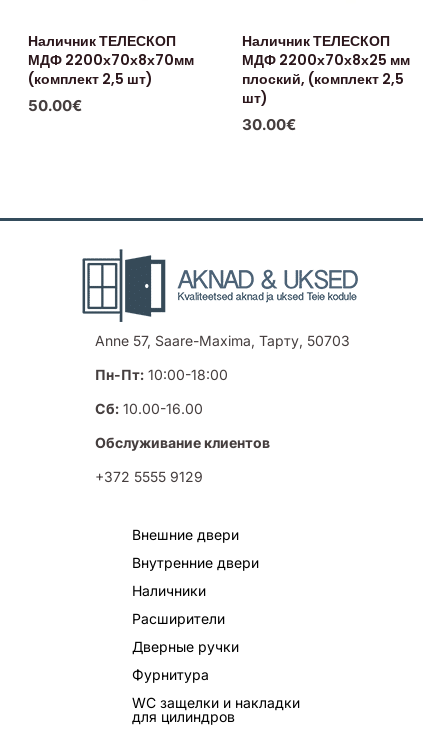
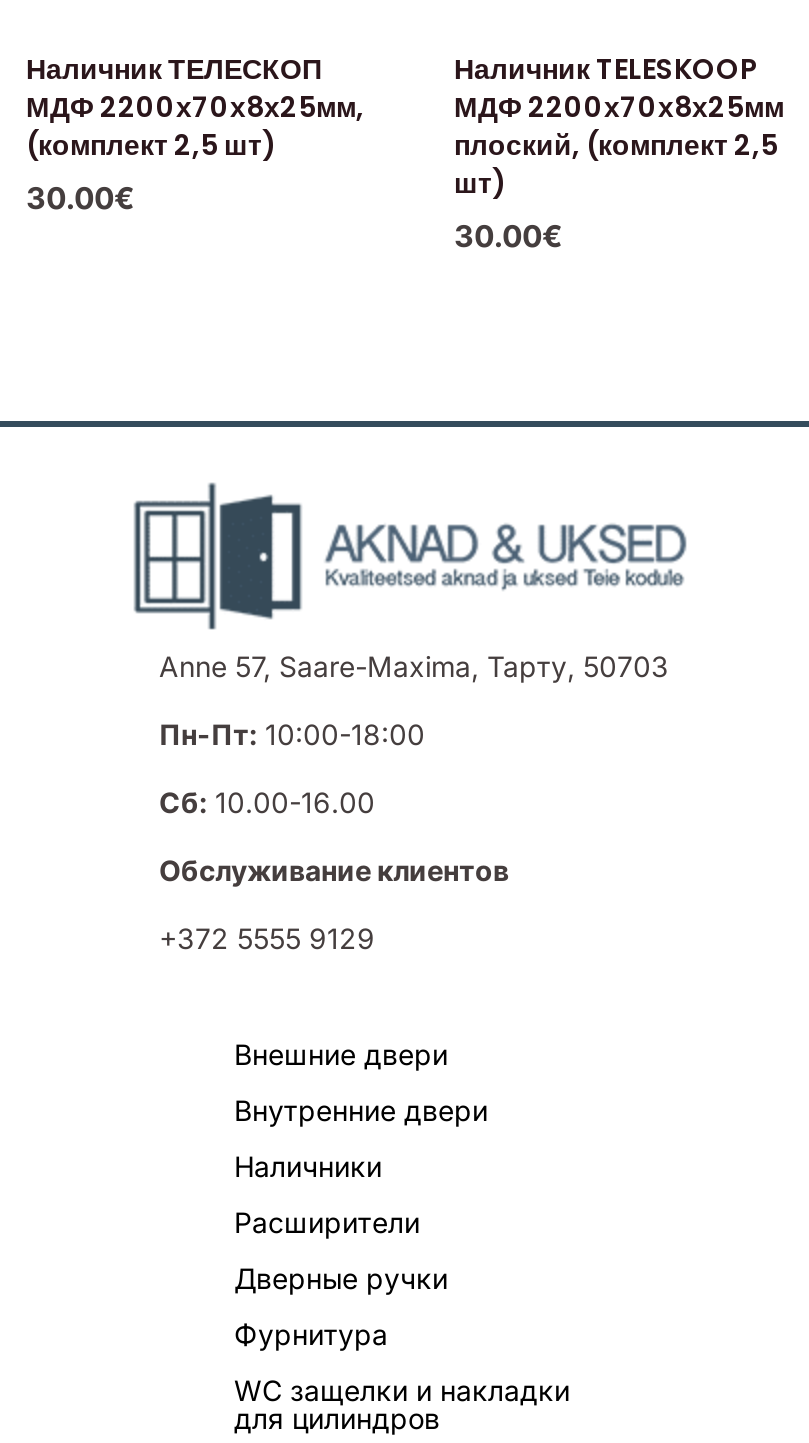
[242,31,410,70] Наличник ТЕЛЕСКОП | МДФ 2200х70х8х25 мм -> [454,47,784,125] Наличник TELESKOOP | МДФ 2200х70х8х25мм
[28,50,194,70] МДФ 2200х70х8х70мм -> [26,85,364,125] МДФ 2200х70х8х25мм,
[28,96,82,115] 50.00€ -> [26,177,134,215] 30.00€

